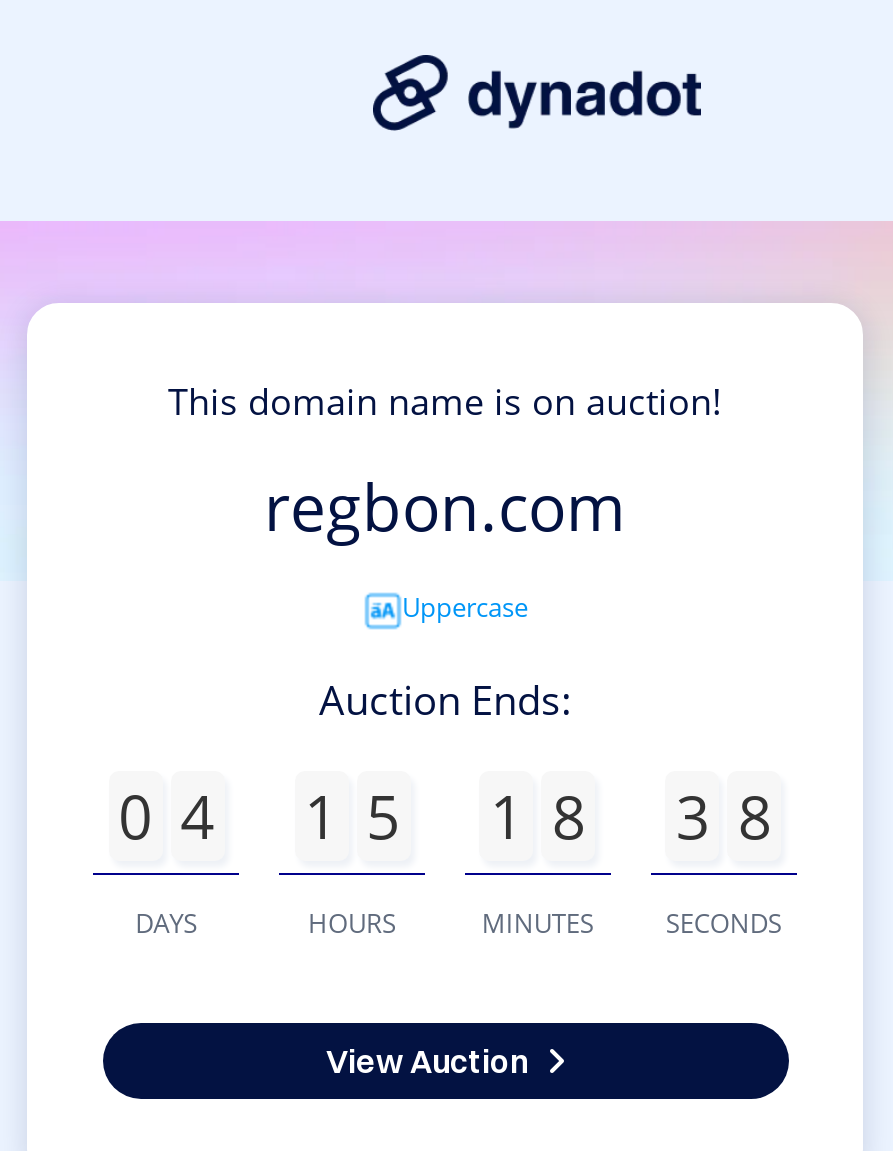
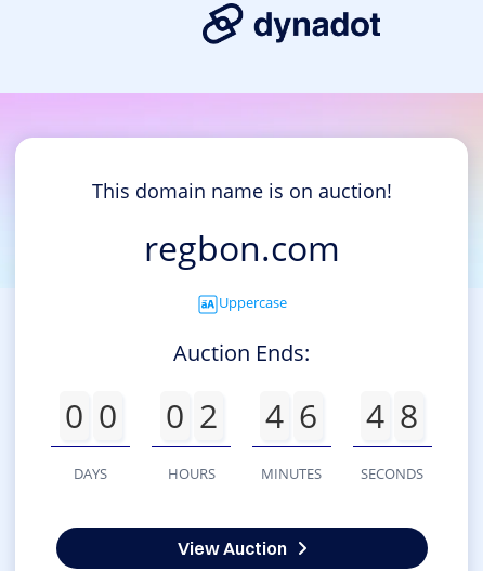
[118,775,214,857] 0 4 -> [65,393,117,438] 0 0
[304,775,400,857] 1 5 -> [165,393,217,438] 0 2
[490,775,586,857] 1 8 -> [266,393,318,438] 4 6
[676,775,772,857] 3 8 -> [366,393,418,438] 4 8

